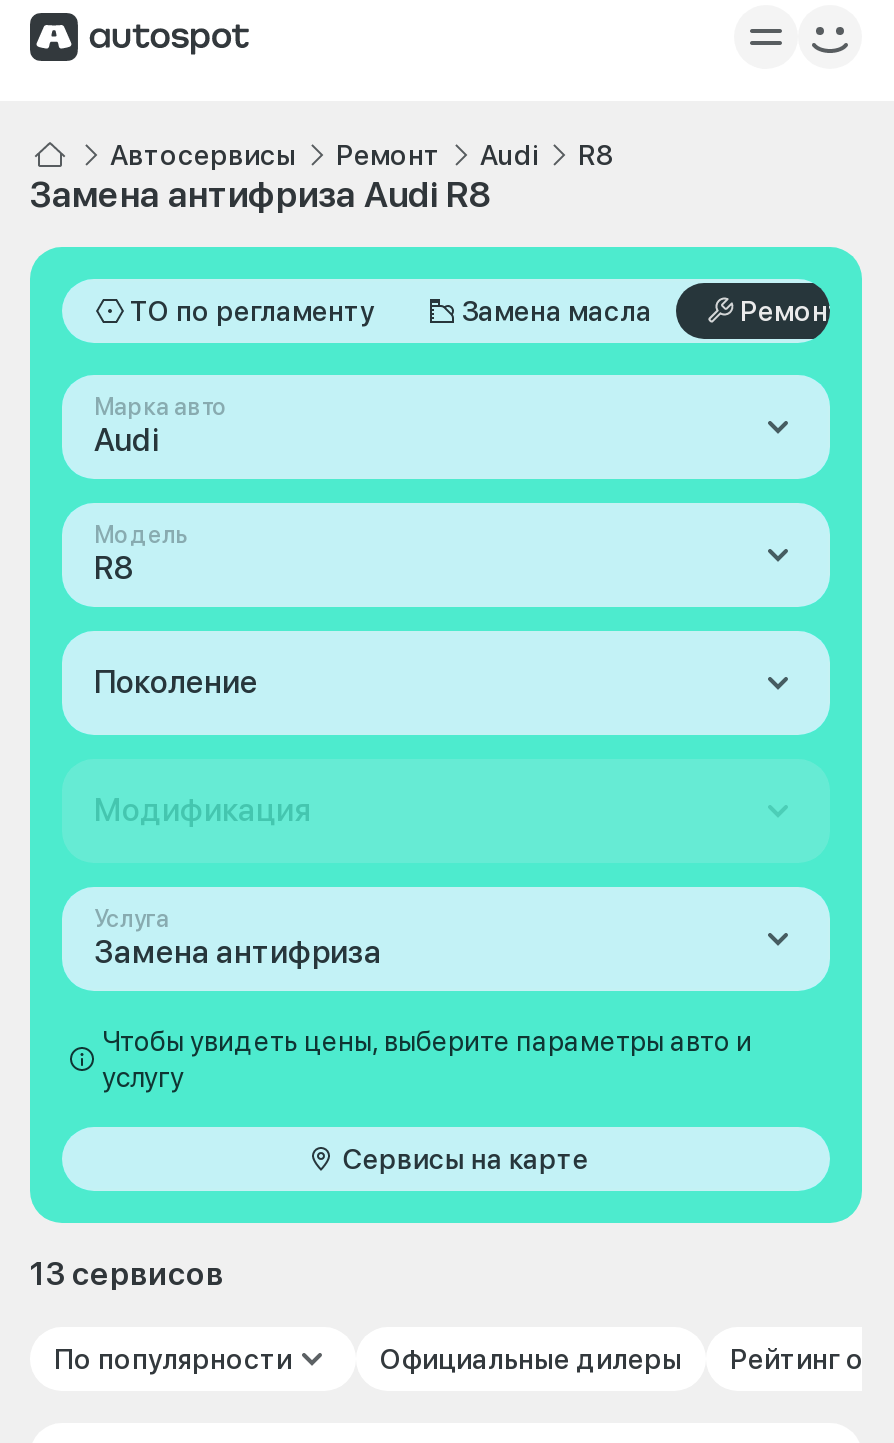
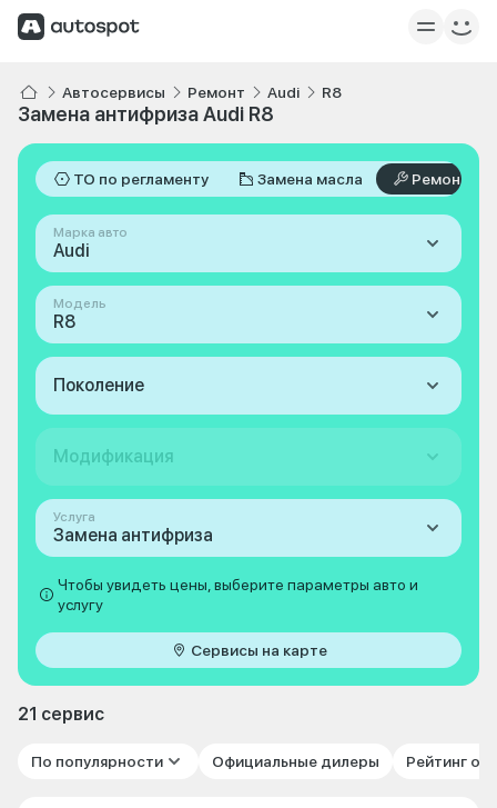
[30,1255,224,1293] 13 сервисов -> [18,704,104,725] 21 сервис

